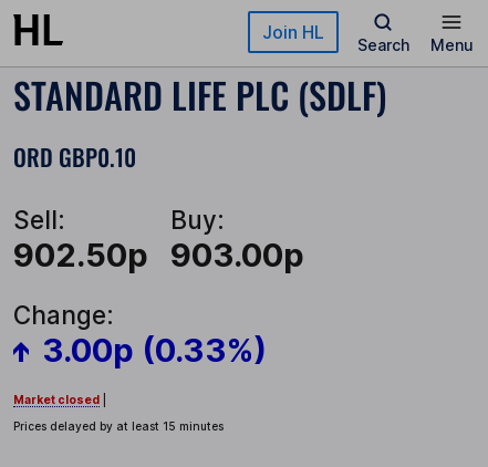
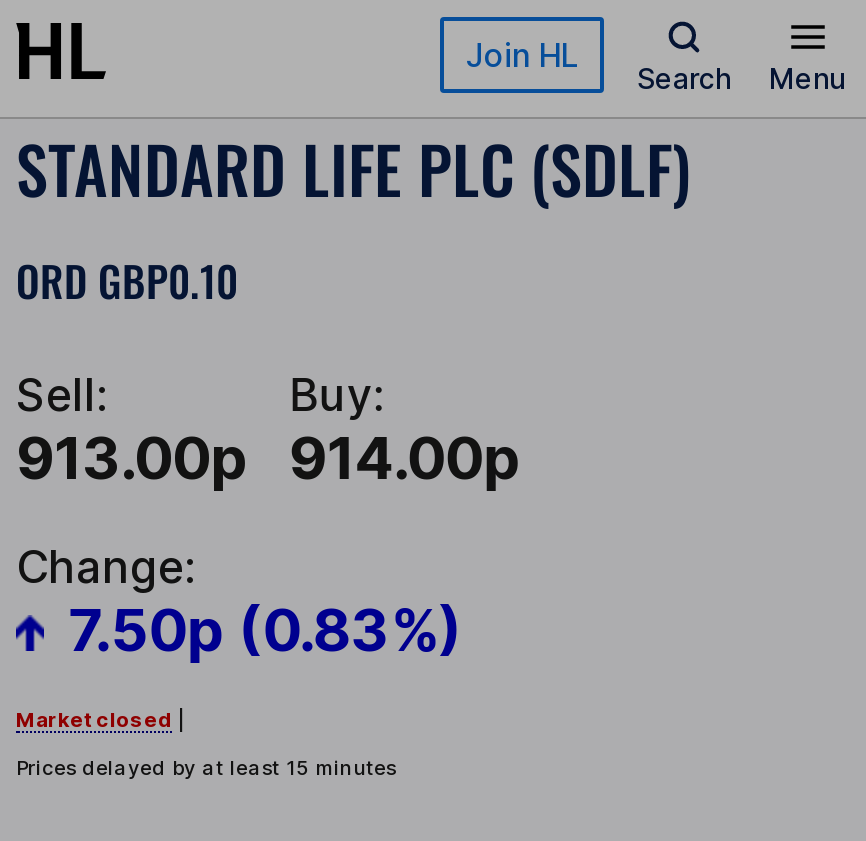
[13,235,148,274] 902.50p -> [16,423,248,493] 913.00p
[171,235,305,274] 903.00p -> [289,423,521,493] 914.00p
[42,331,267,370] 3.00p (0.33%) -> [68,595,462,665] 7.50p (0.83%)

